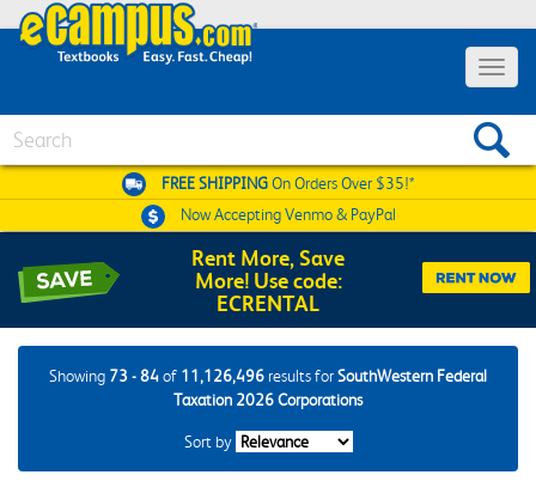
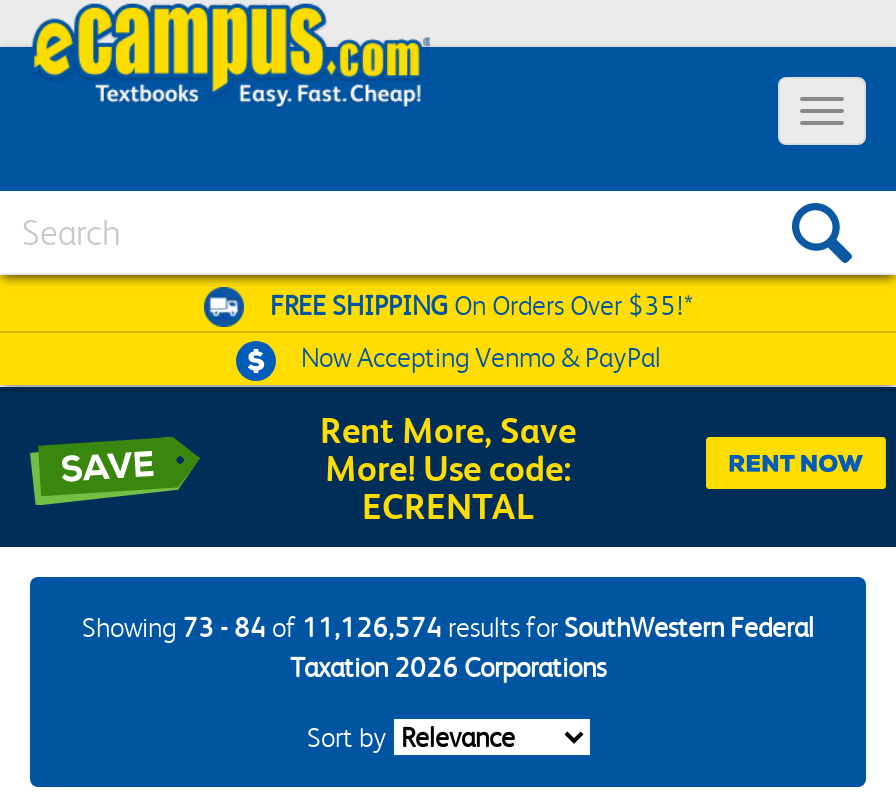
[49,366,487,385] Showing 73 - 84 of 11,126,496 results for SouthWestern Federal -> [82,611,814,643] Showing 73 - 84 of 11,126,574 results for SouthWestern Federal

